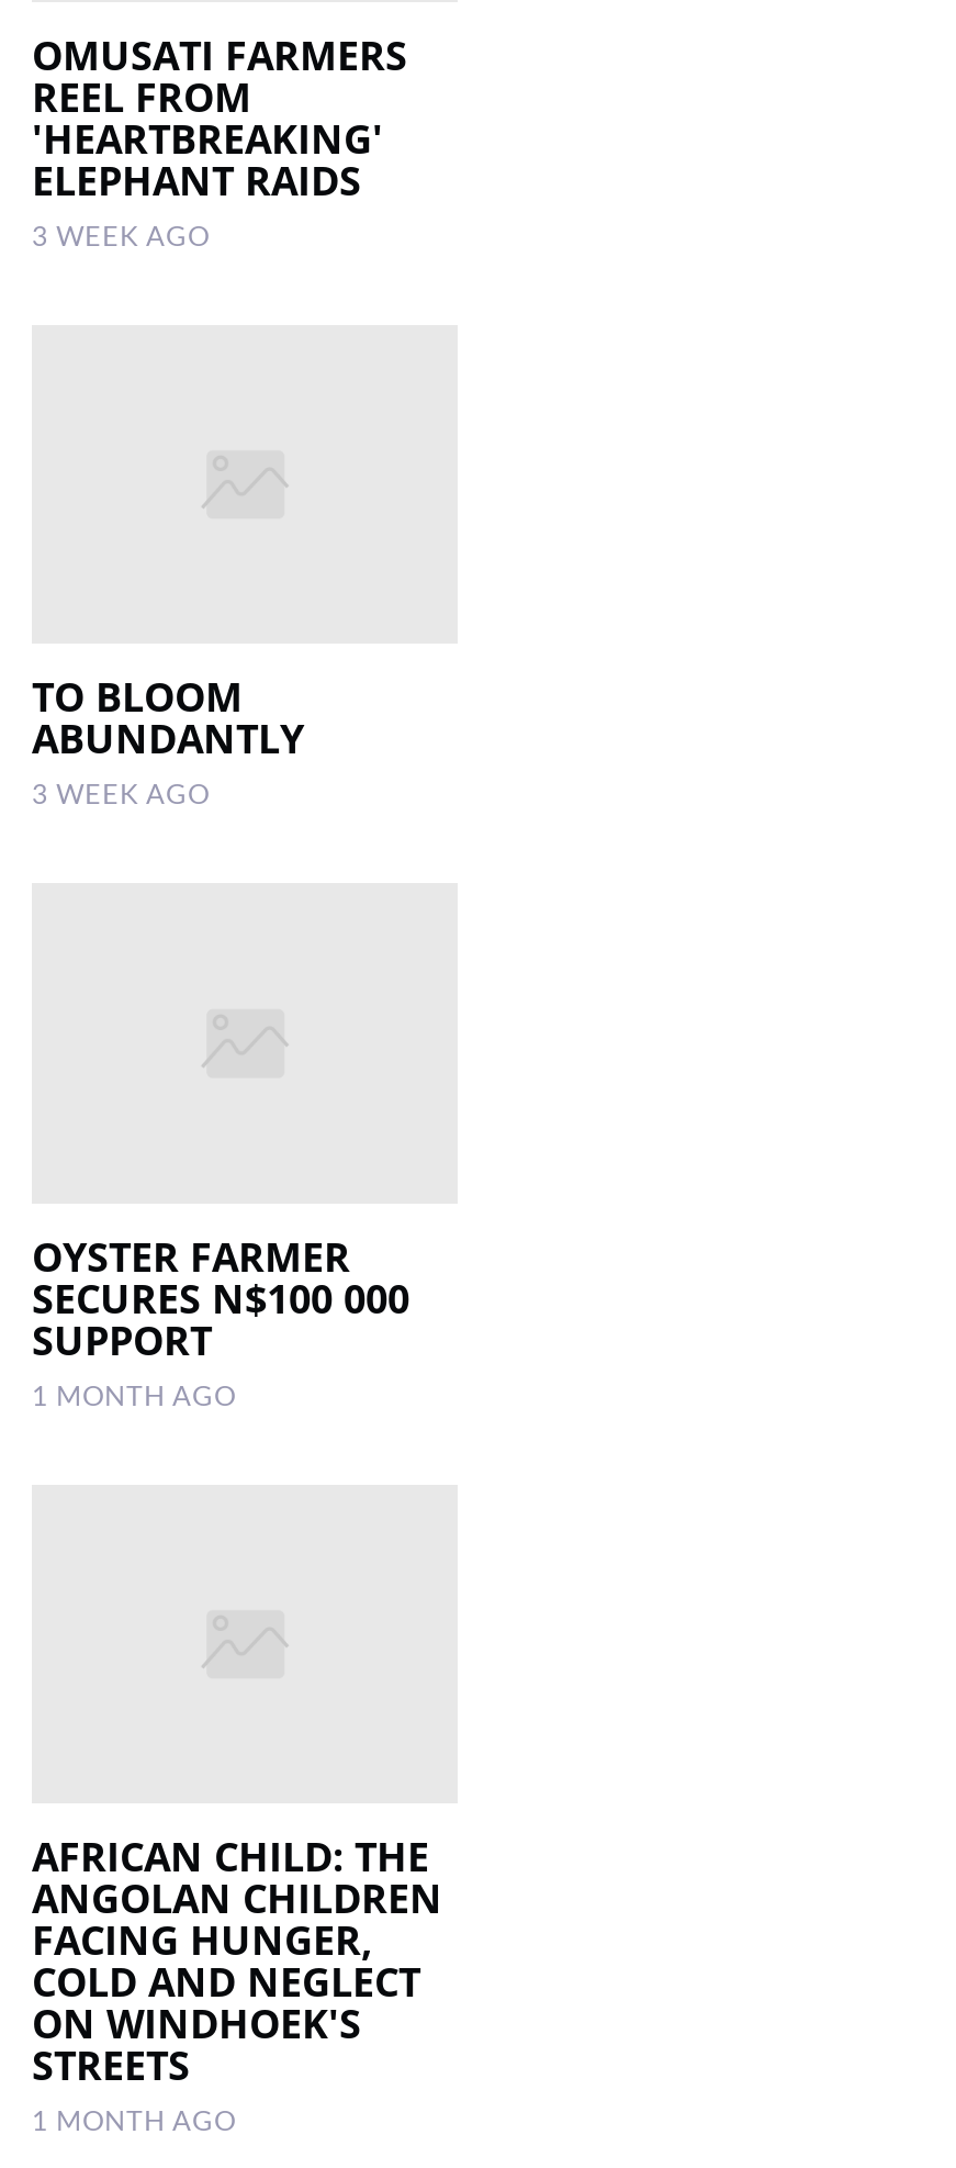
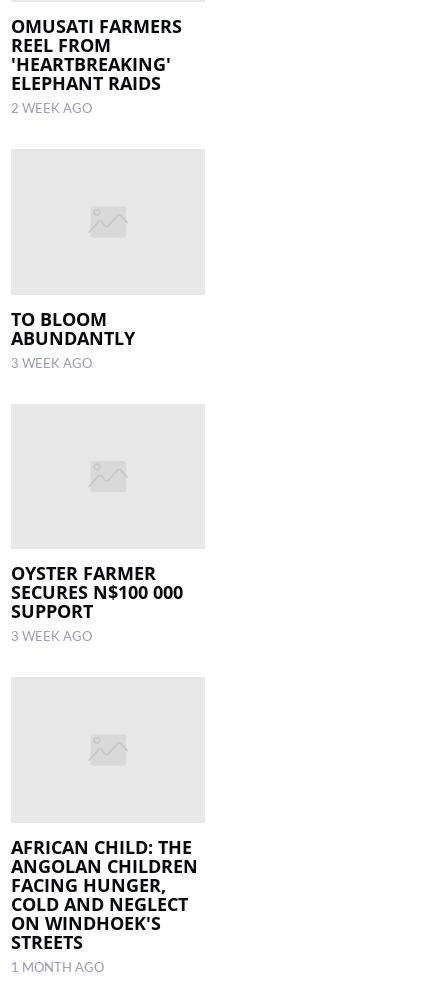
[32,223,210,250] 3 WEEK AGO -> [11,103,92,115] 2 WEEK AGO
[32,1383,236,1410] 1 MONTH AGO -> [11,631,92,643] 3 WEEK AGO

